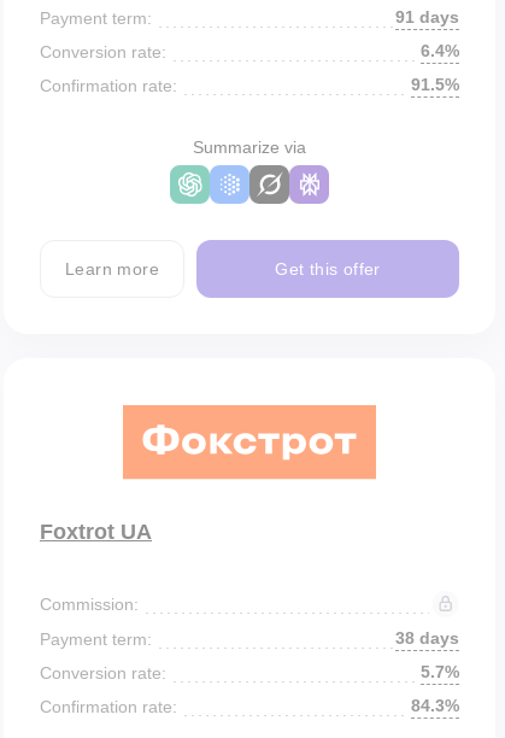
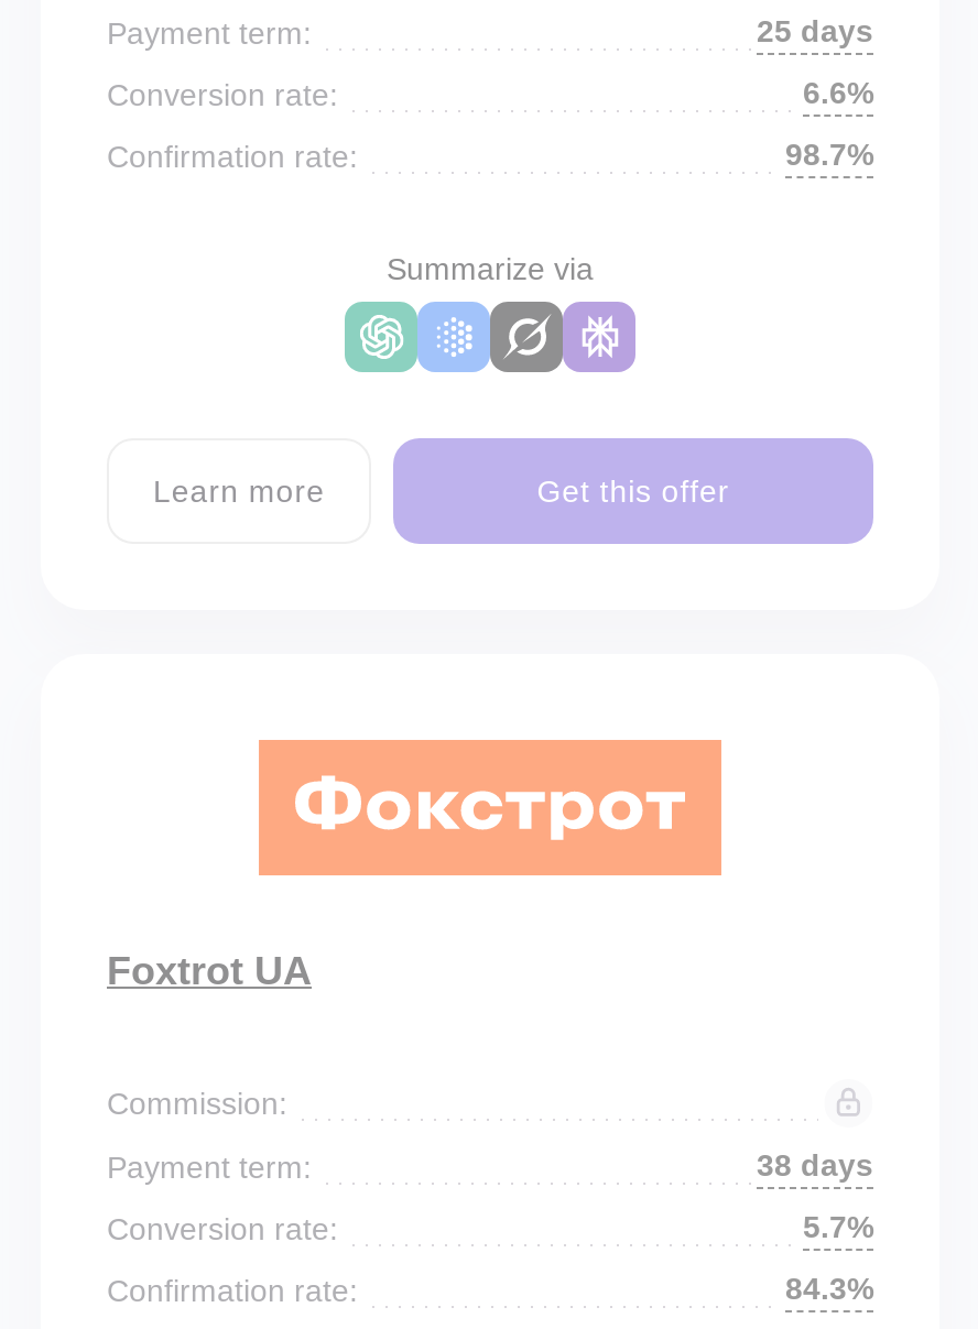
[395,7,459,27] 91 days -> [757,13,873,48] 25 days
[421,41,459,60] 6.4% -> [803,75,873,110] 6.6%
[411,75,459,94] 91.5% -> [785,137,873,172] 98.7%

